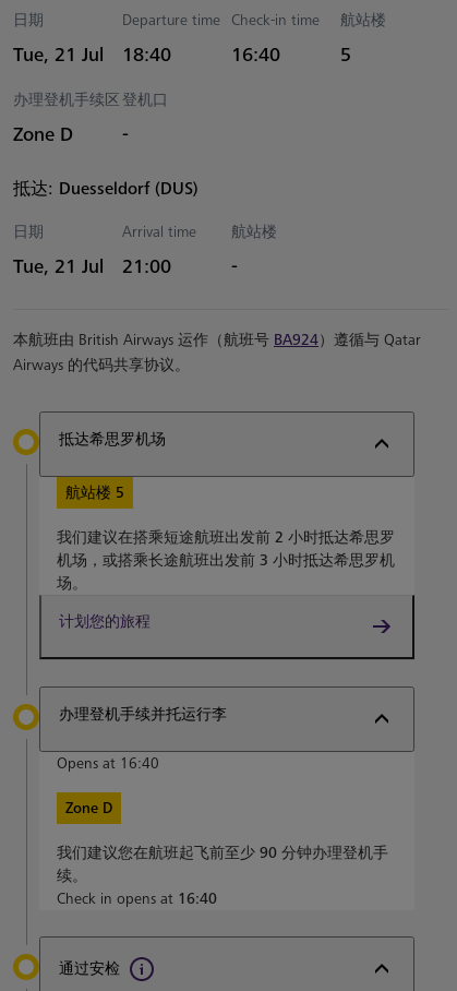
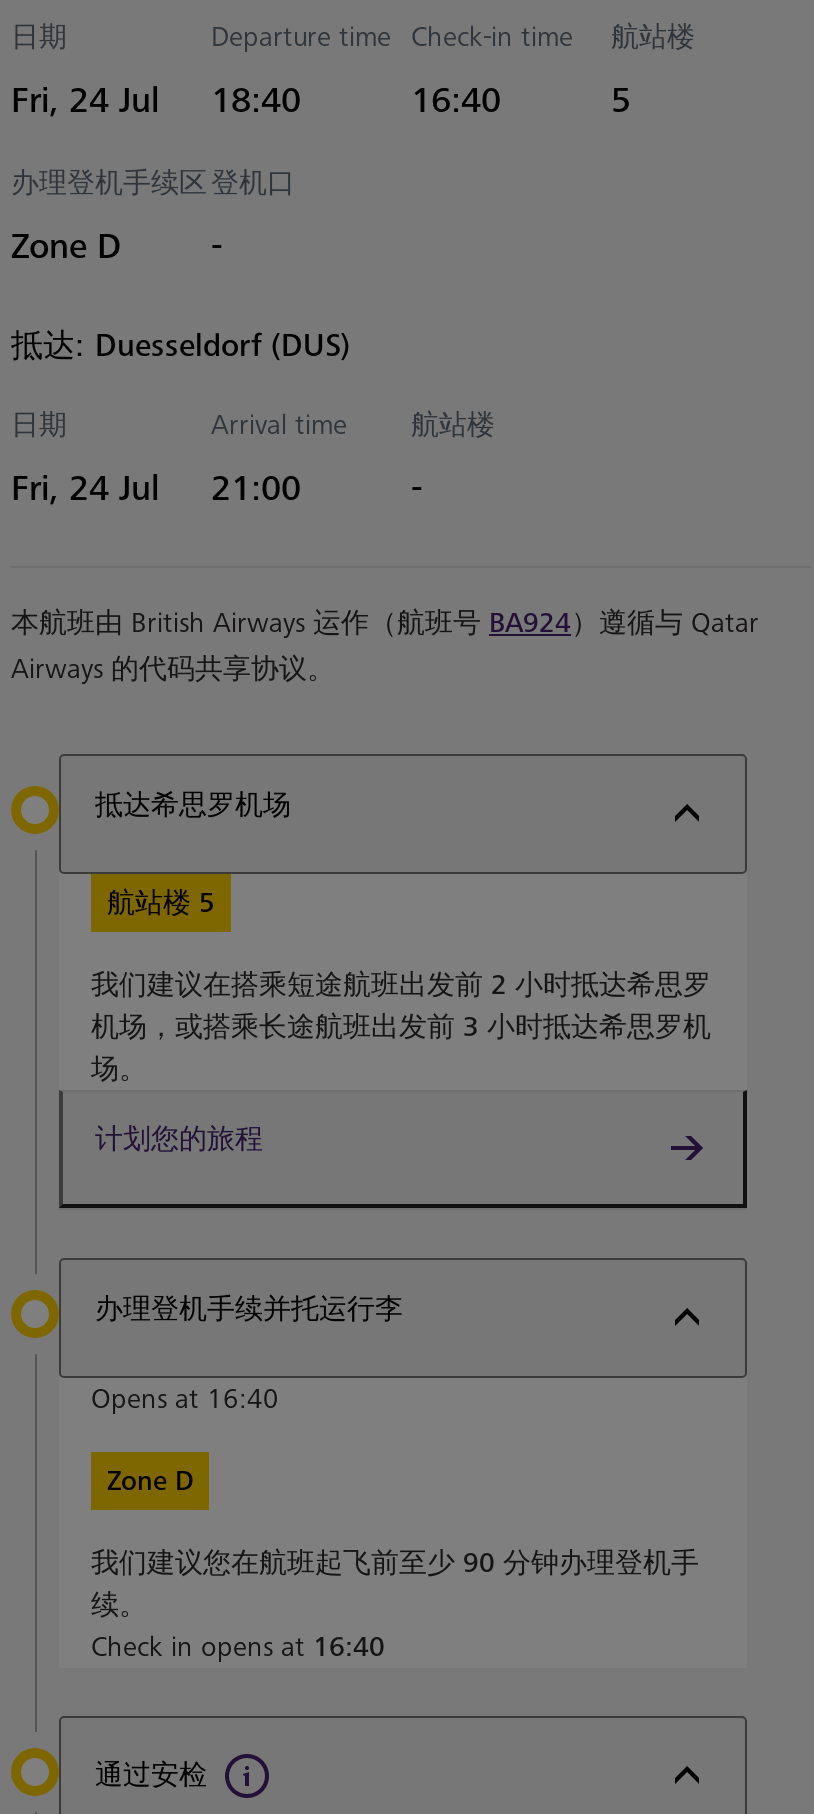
[13,44,104,67] Tue, 21 Jul -> [11,80,159,122] Fri, 24 Jul
[13,255,104,278] Tue, 21 Jul -> [11,468,159,510] Fri, 24 Jul

